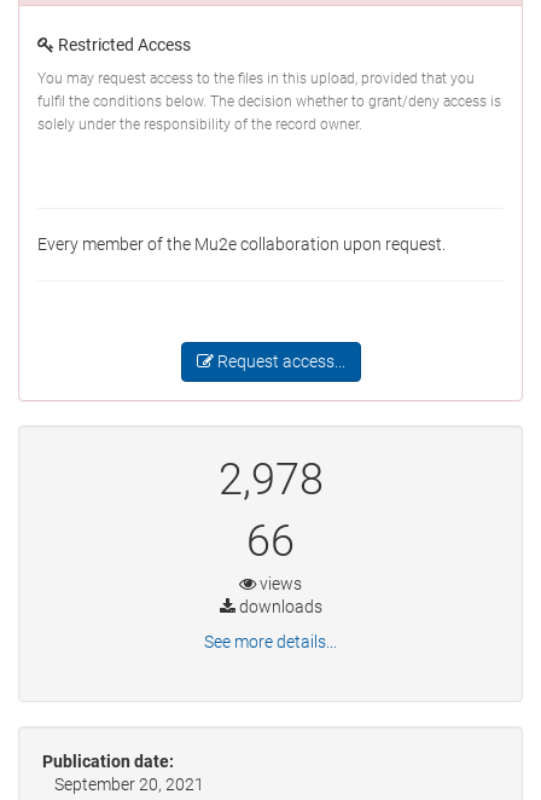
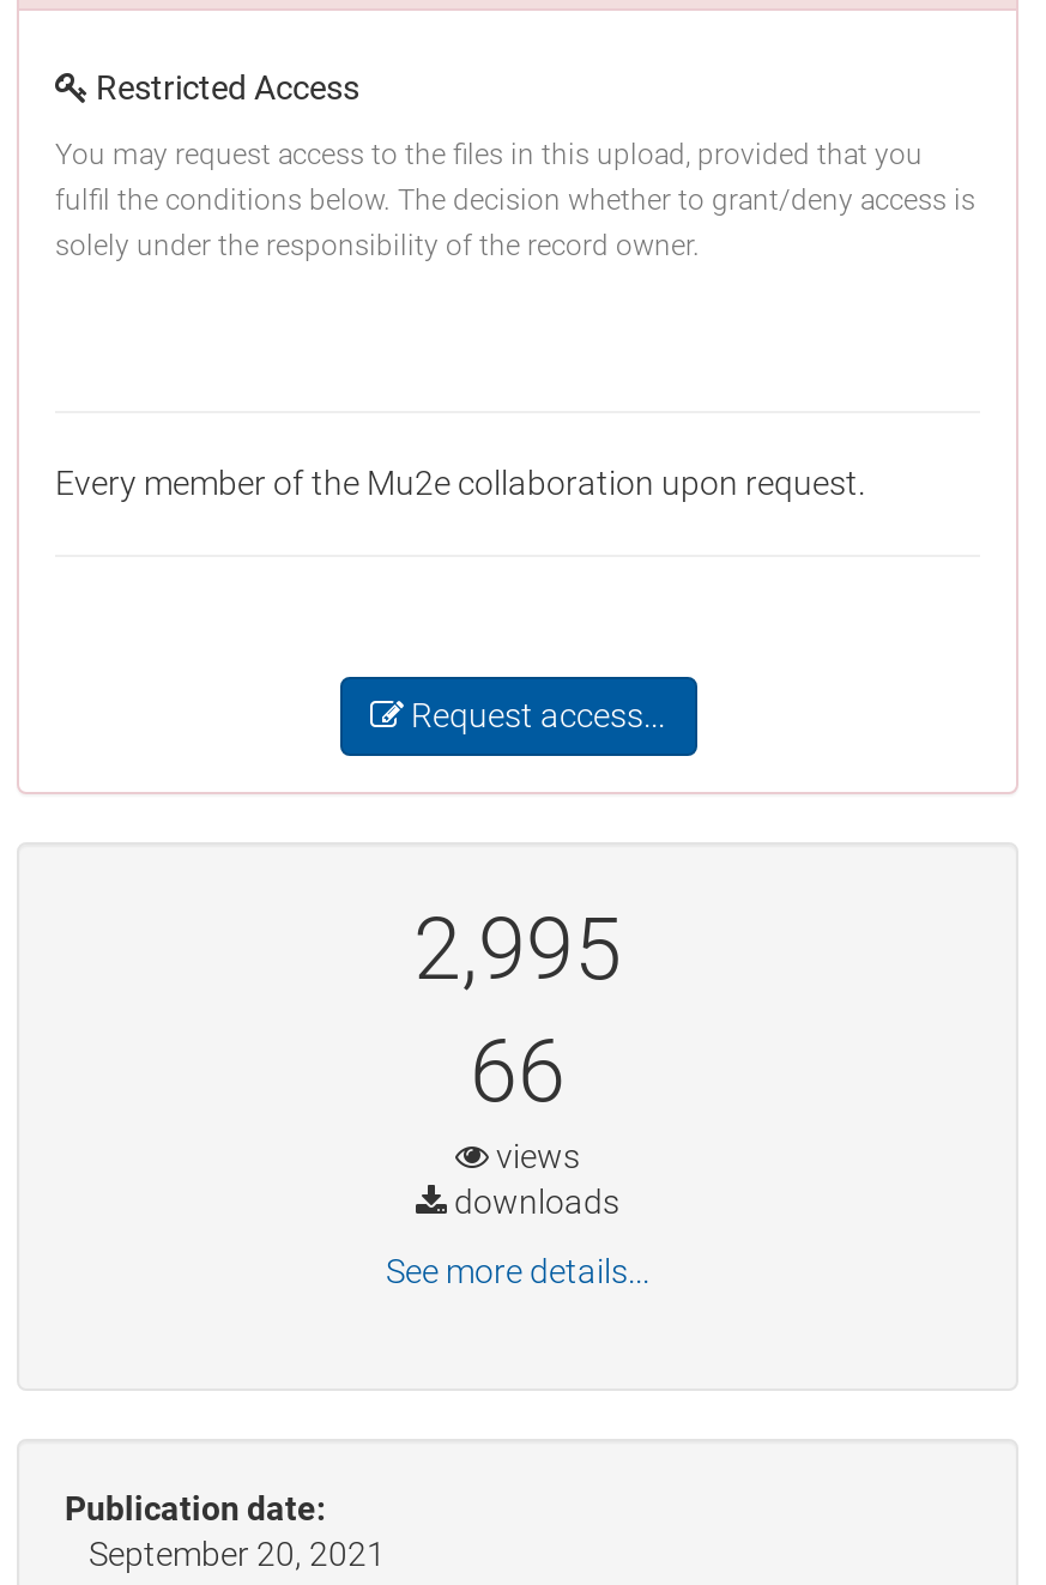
[218,454,323,505] 2,978 -> [413,900,622,1000] 2,995

